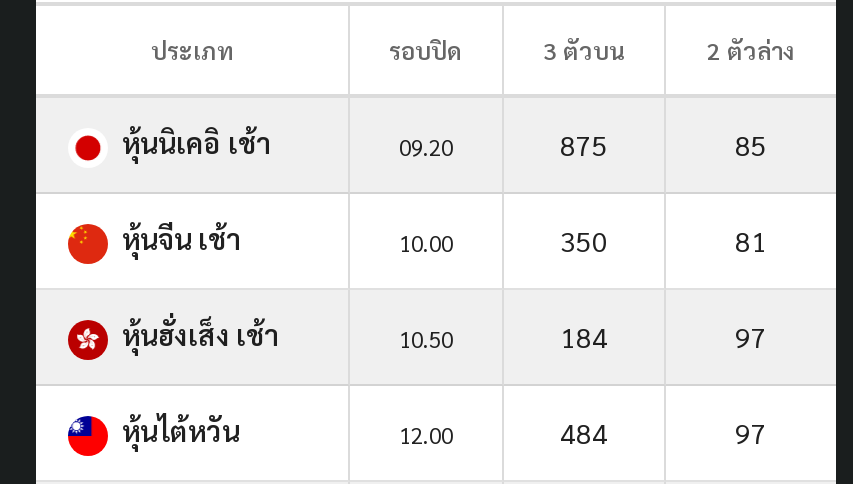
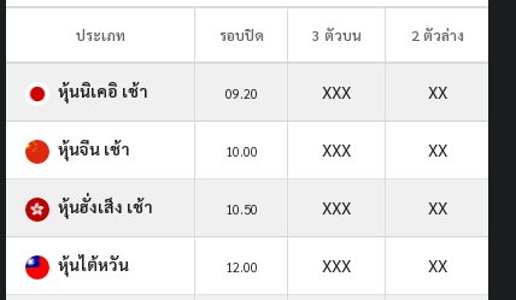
[560,126,767,162] 875 | 85 -> [322,80,447,102] XXX | XX
[560,222,767,258] 350 | 81 -> [322,138,447,160] XXX | XX
[560,318,767,354] 184 | 97 -> [322,196,447,218] XXX | XX
[560,414,767,450] 484 | 97 -> [322,254,447,276] XXX | XX

